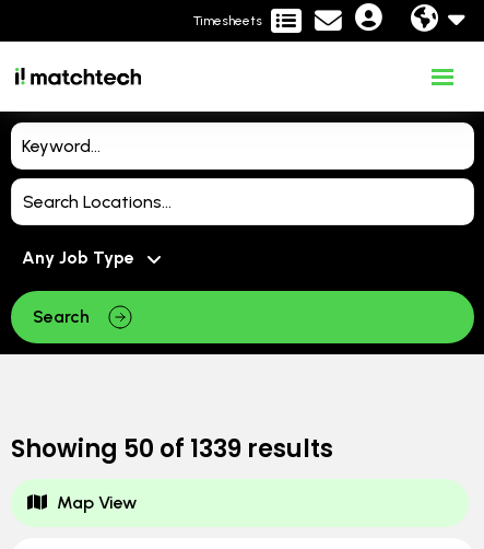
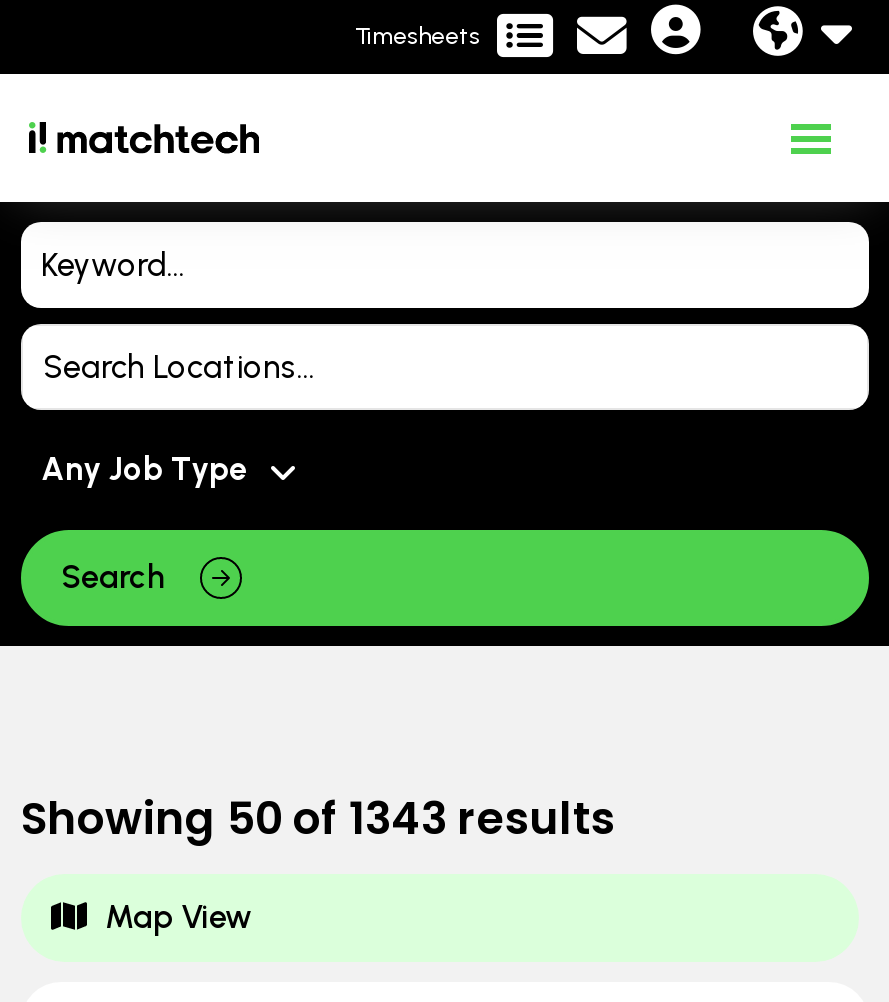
[11,432,333,466] Showing 50 of 1339 results -> [21,788,615,850] Showing 50 of 1343 results

